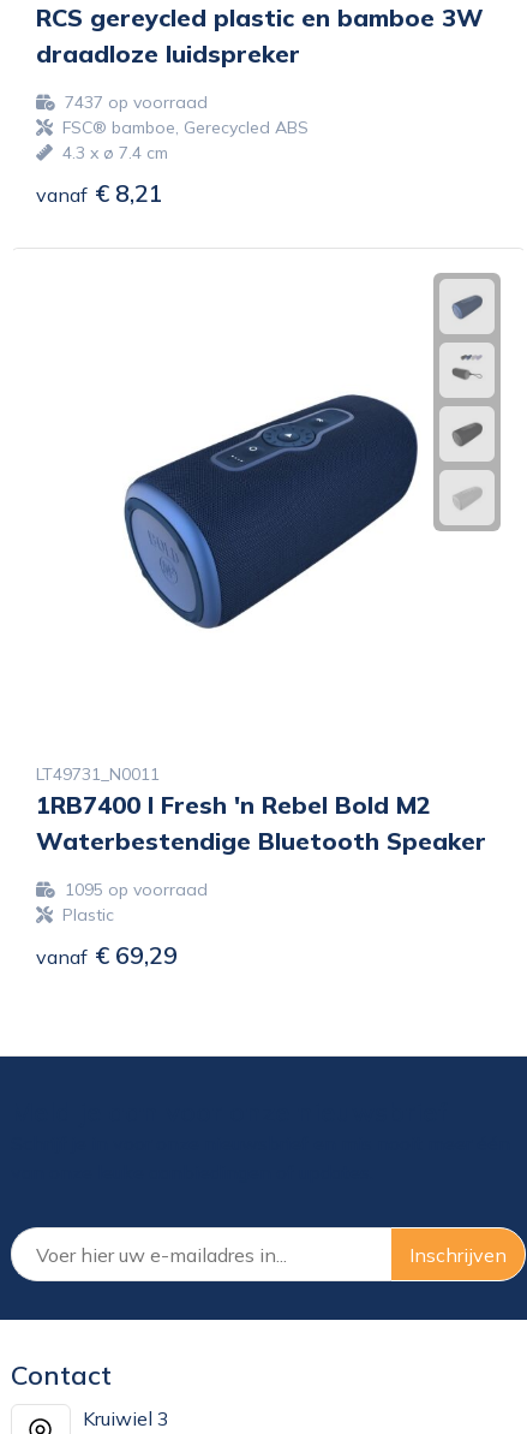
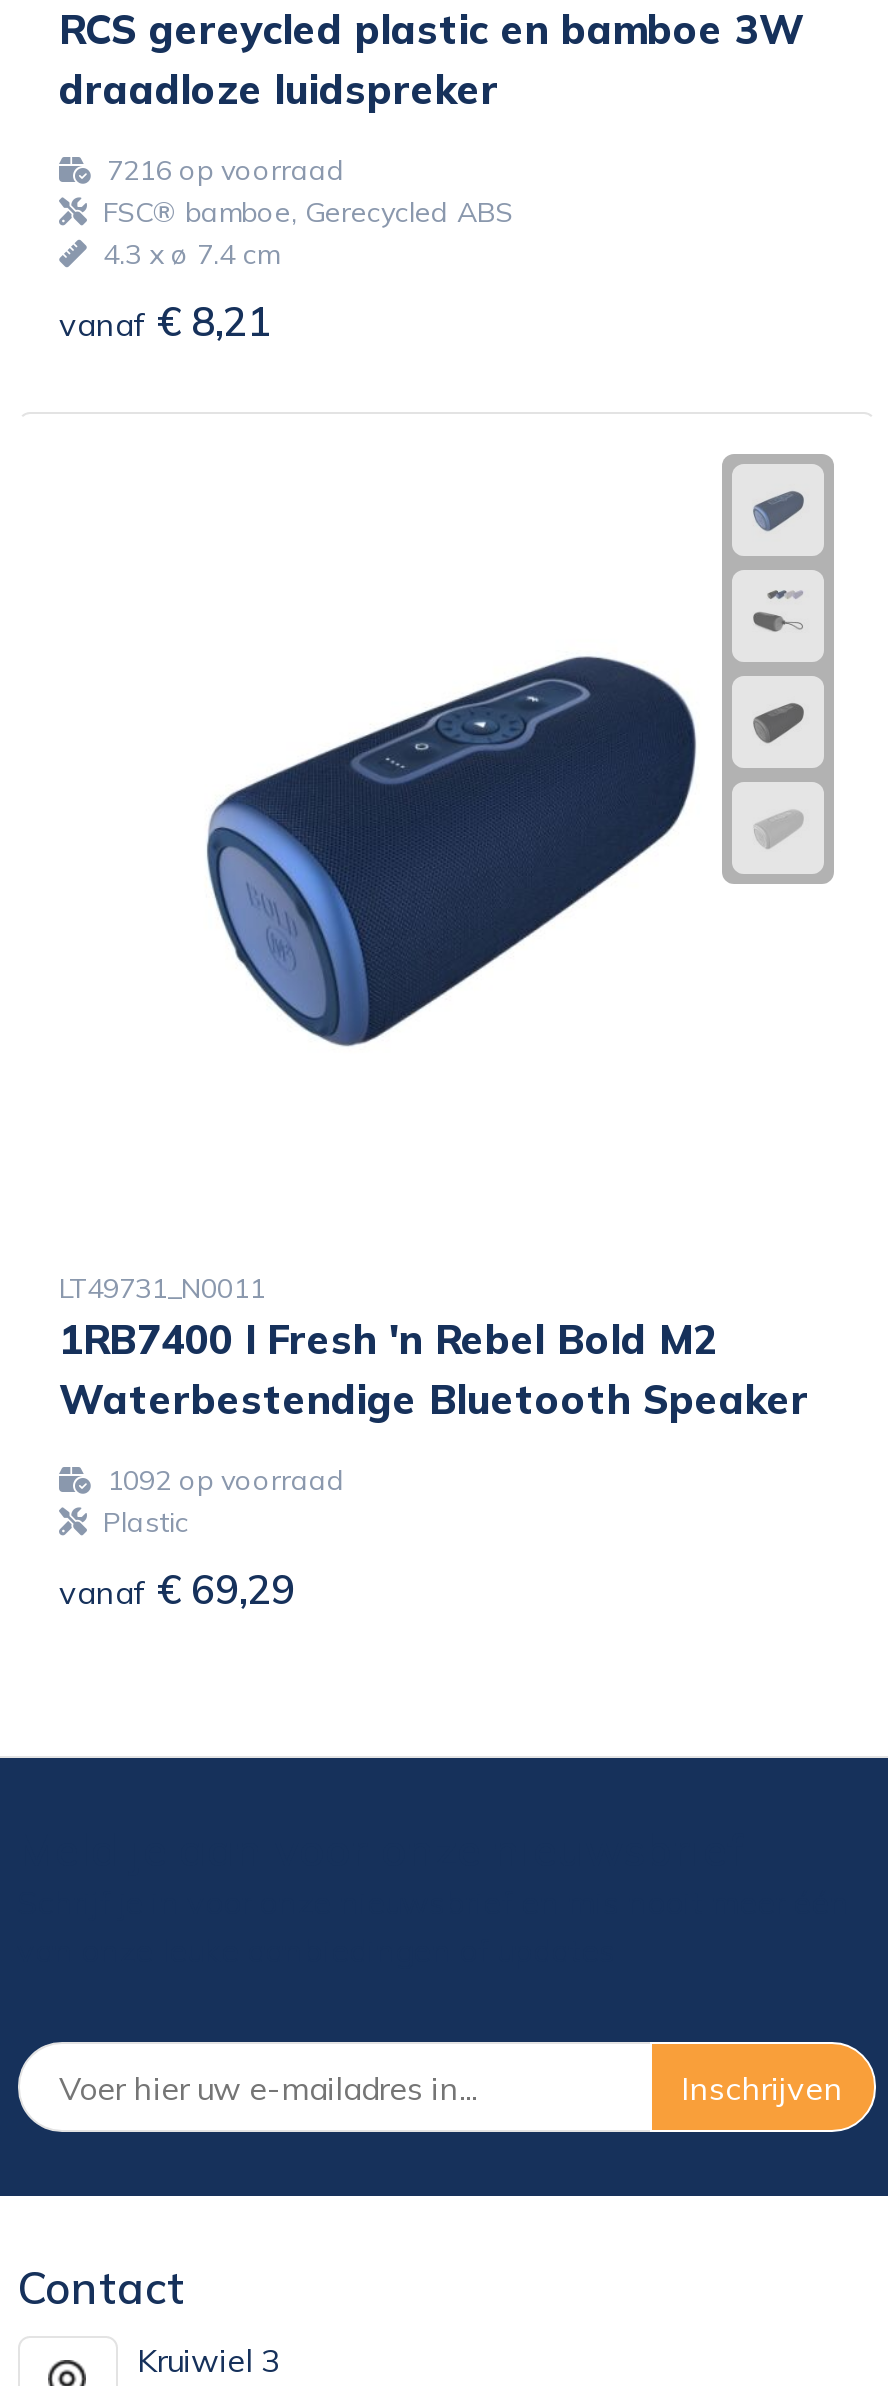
[64,91,207,113] 7437 op voorraad -> [107,152,345,188] 7216 op voorraad
[64,879,207,900] 1095 op voorraad -> [107,1462,345,1498] 1092 op voorraad

